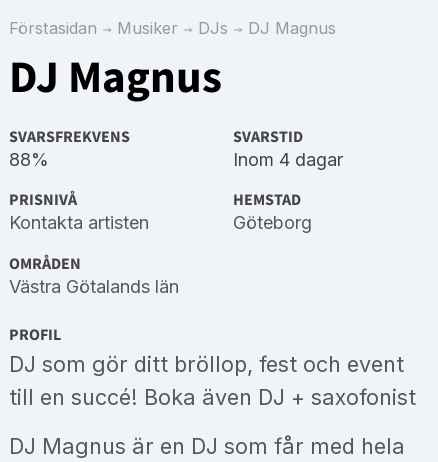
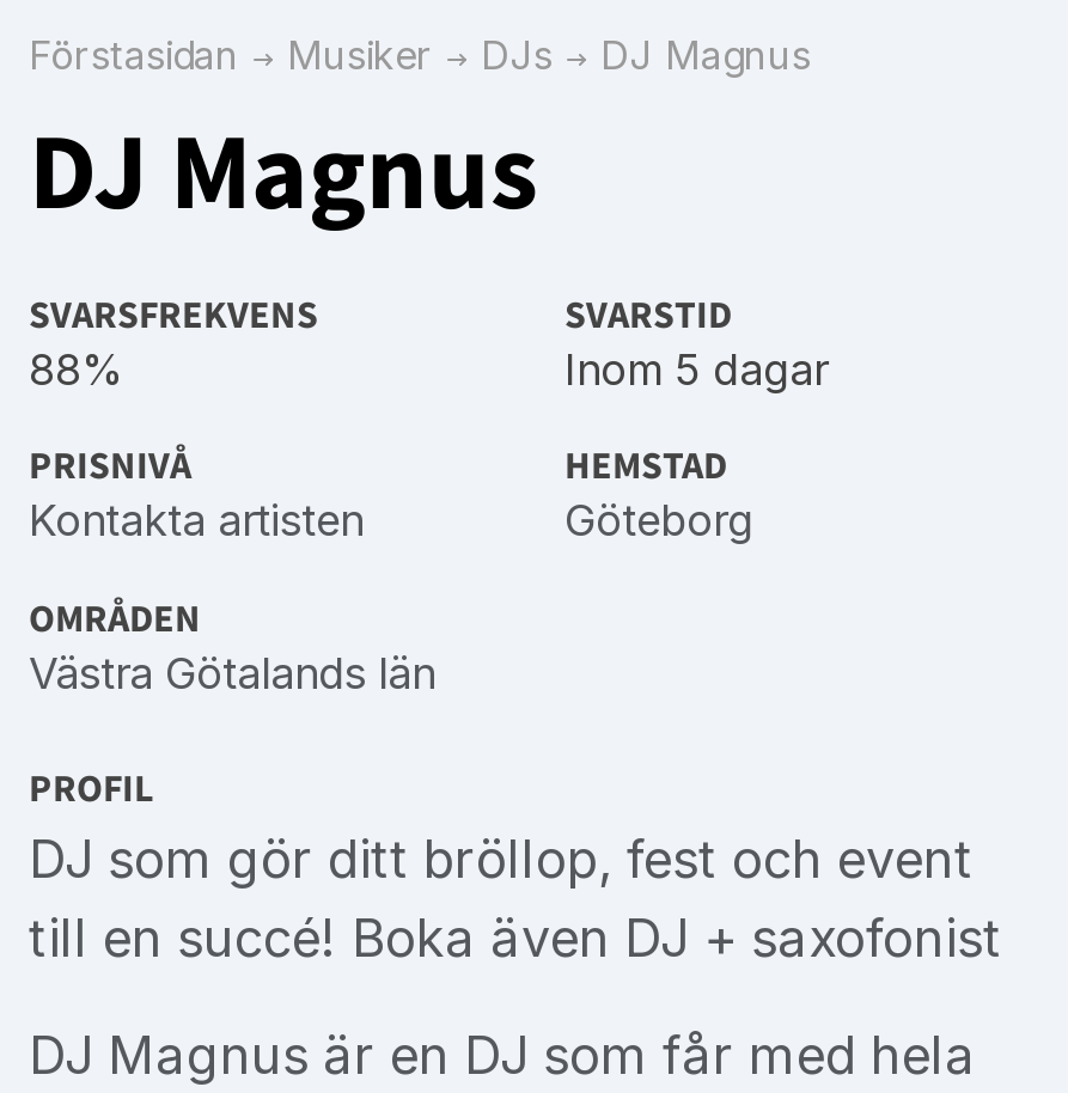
[233,149,343,170] Inom 4 dagar -> [564,345,828,395] Inom 5 dagar

